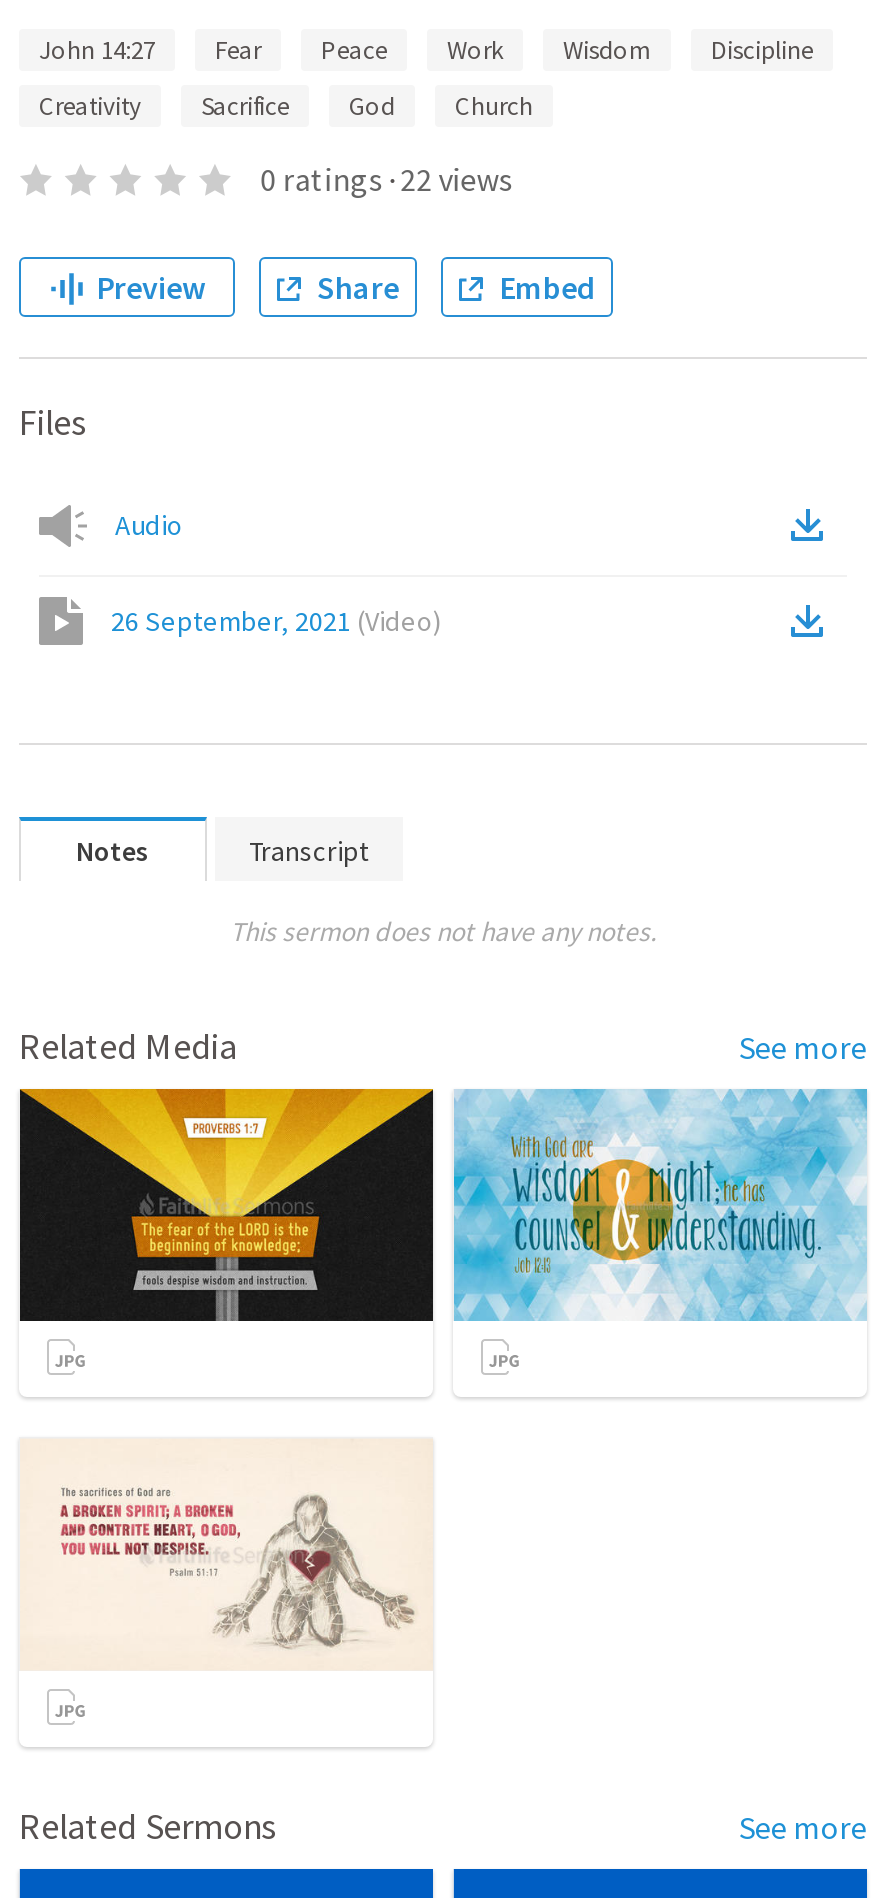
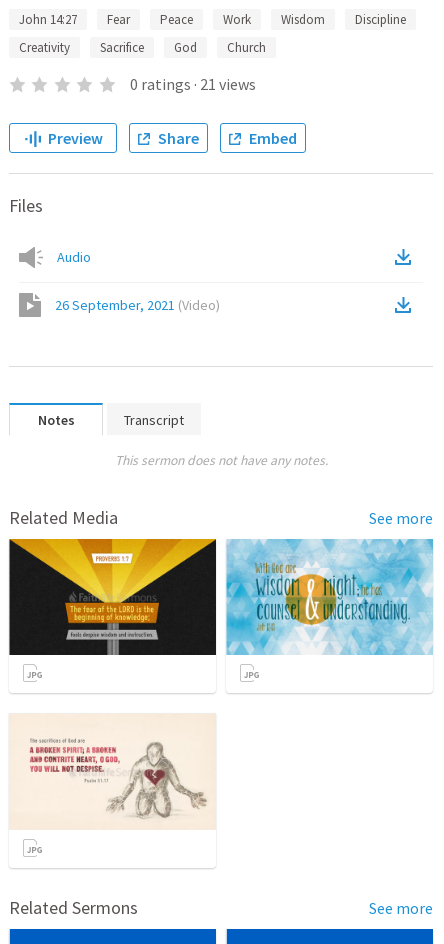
[260,159,512,199] 0 ratings · 22 views -> [130,74,256,94] 0 ratings · 21 views

